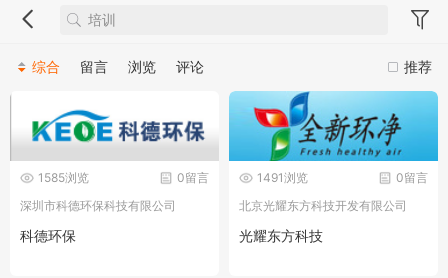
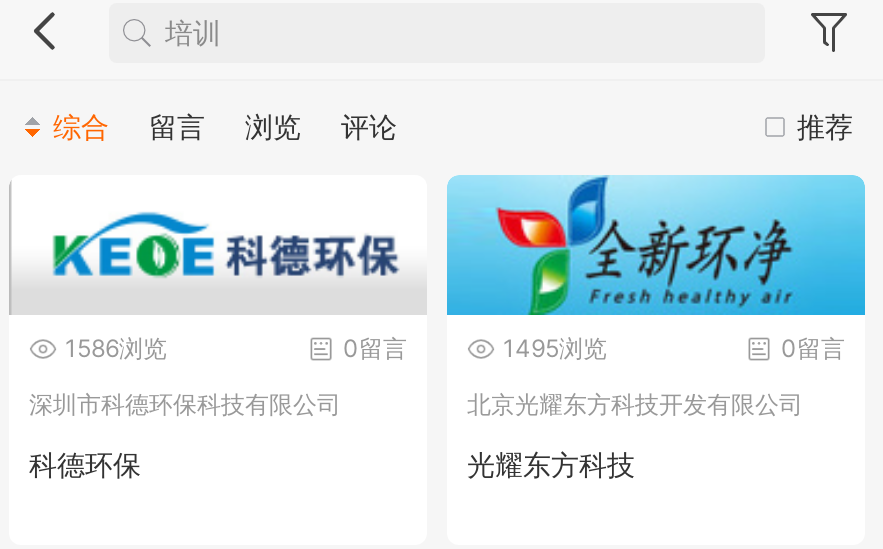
[38,170,89,185] 1585浏览 -> [65,332,167,362] 1586浏览
[257,170,308,185] 1491浏览 -> [503,332,607,362] 1495浏览

